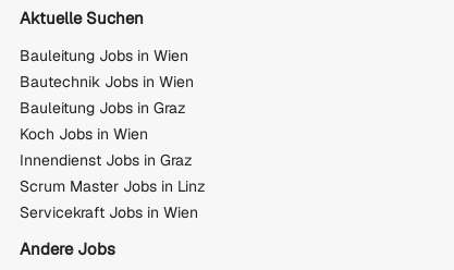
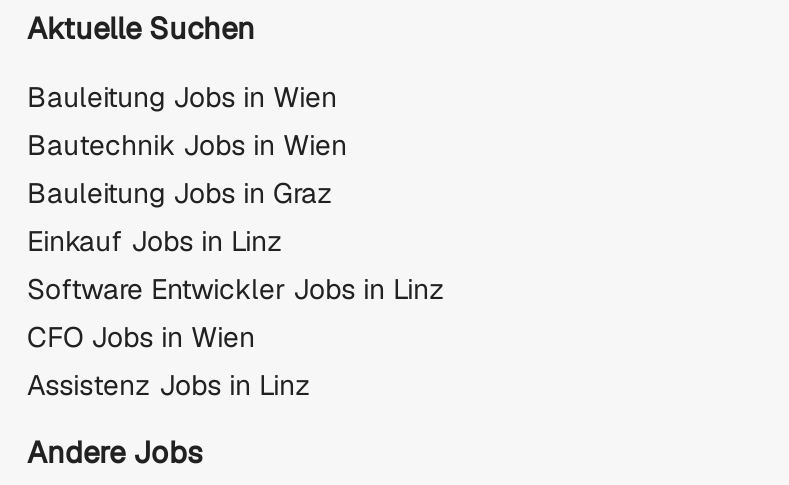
[20,124,206,222] Koch Jobs in Wien | Innendienst Jobs in Graz | Scrum Master Jobs in Linz | Servicekraft Jobs in Wien -> [27,223,445,403] Einkauf Jobs in Linz | Software Entwickler Jobs in Linz | CFO Jobs in Wien | Assistenz Jobs in Linz

